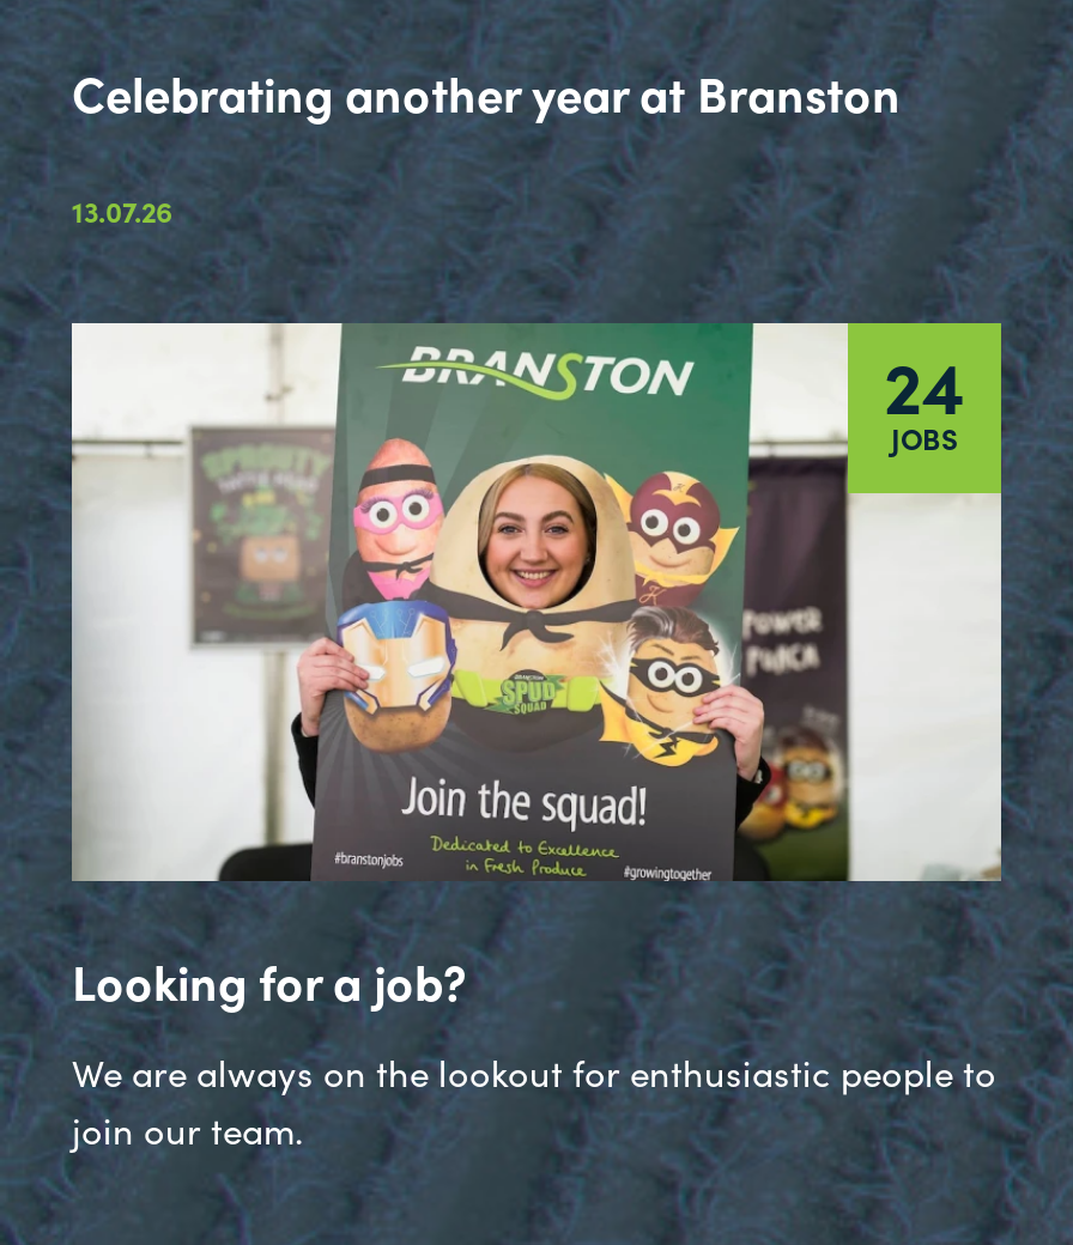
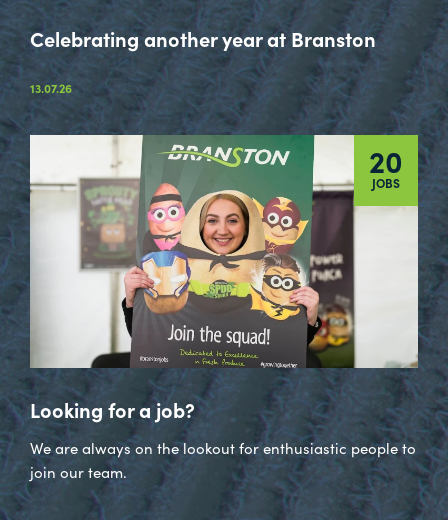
[884,333,965,434] 24 -> [369,139,403,181] 20

